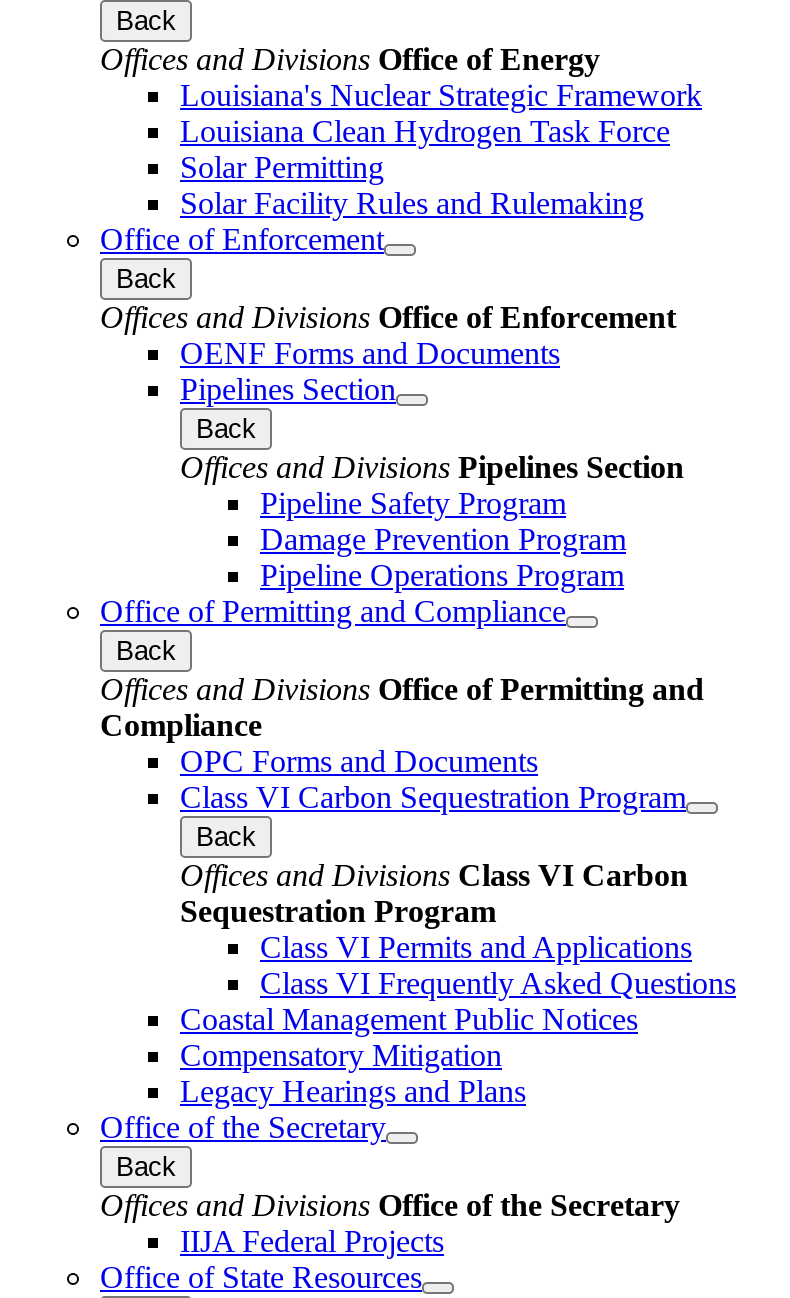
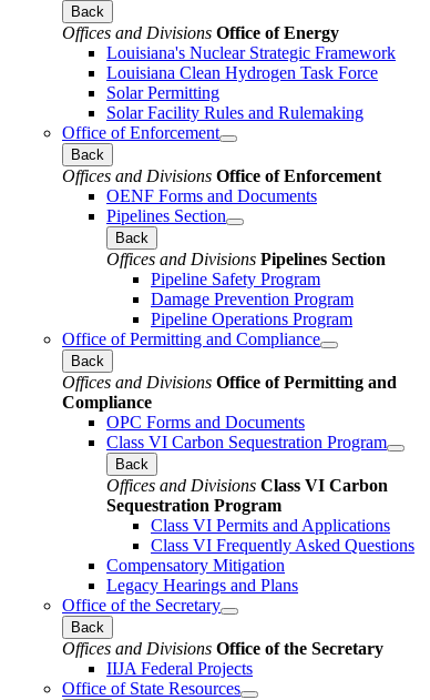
[180,1001,638,1035] Coastal Management Public Notices -> none

